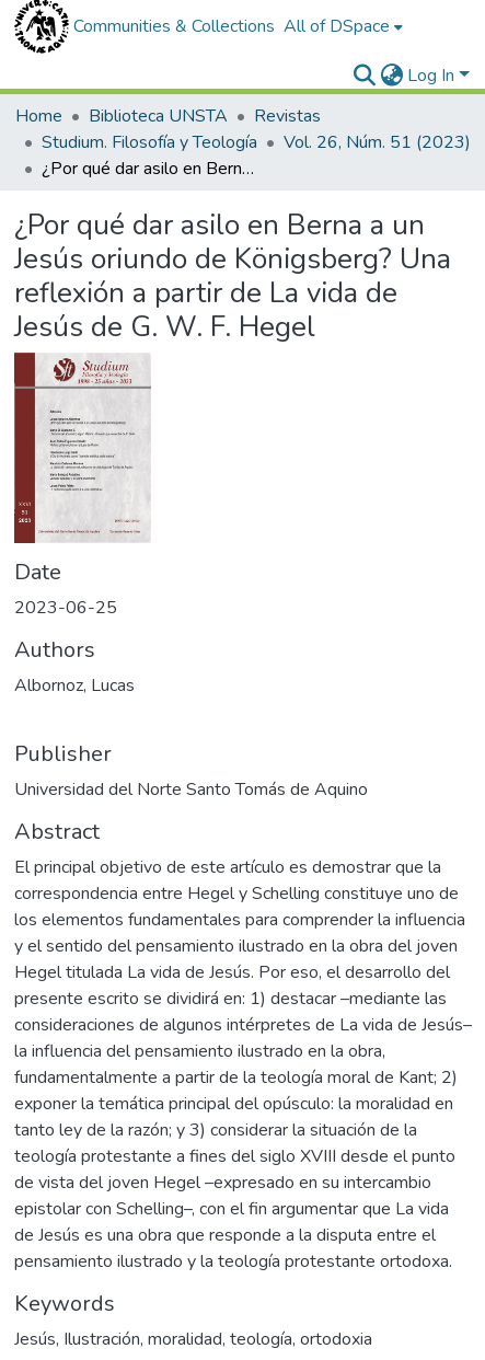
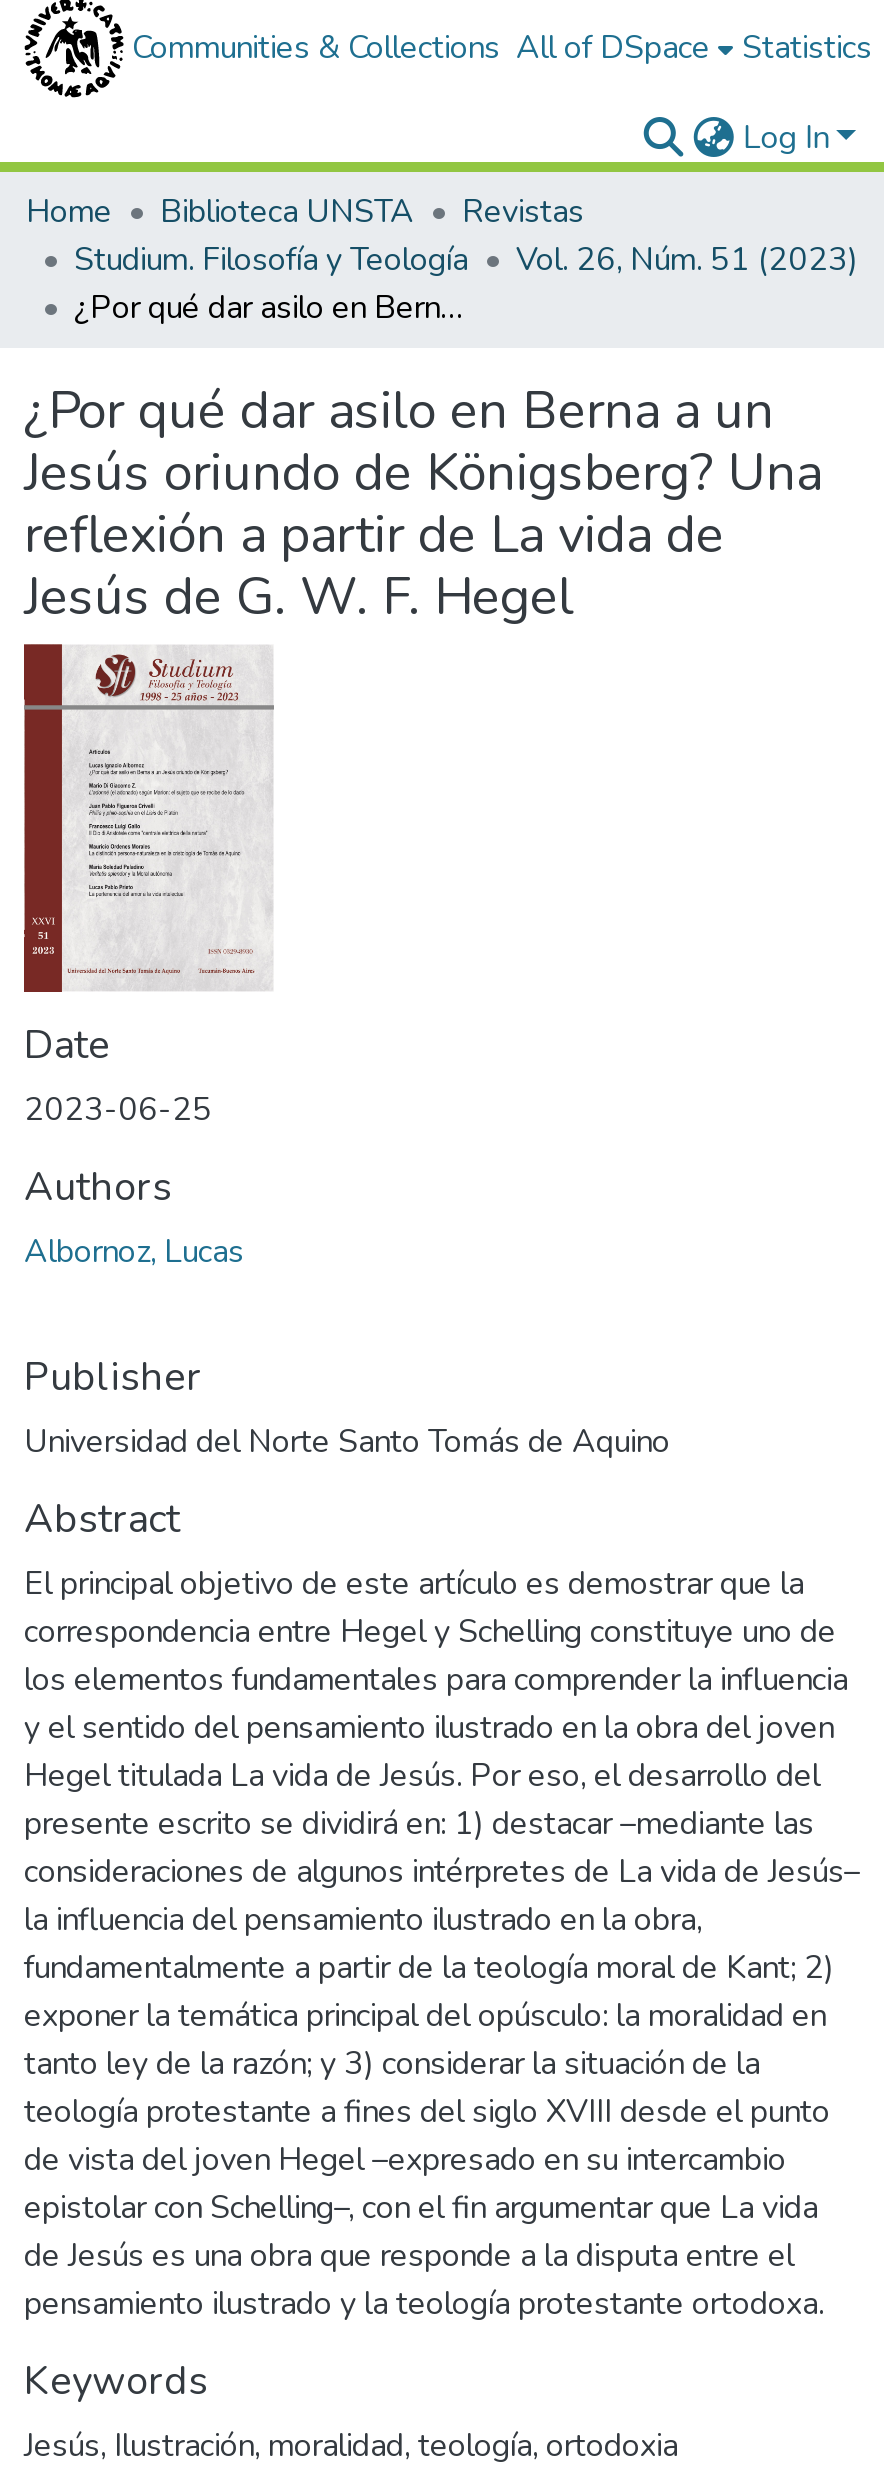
none -> [742,26,872,70] Statistics

